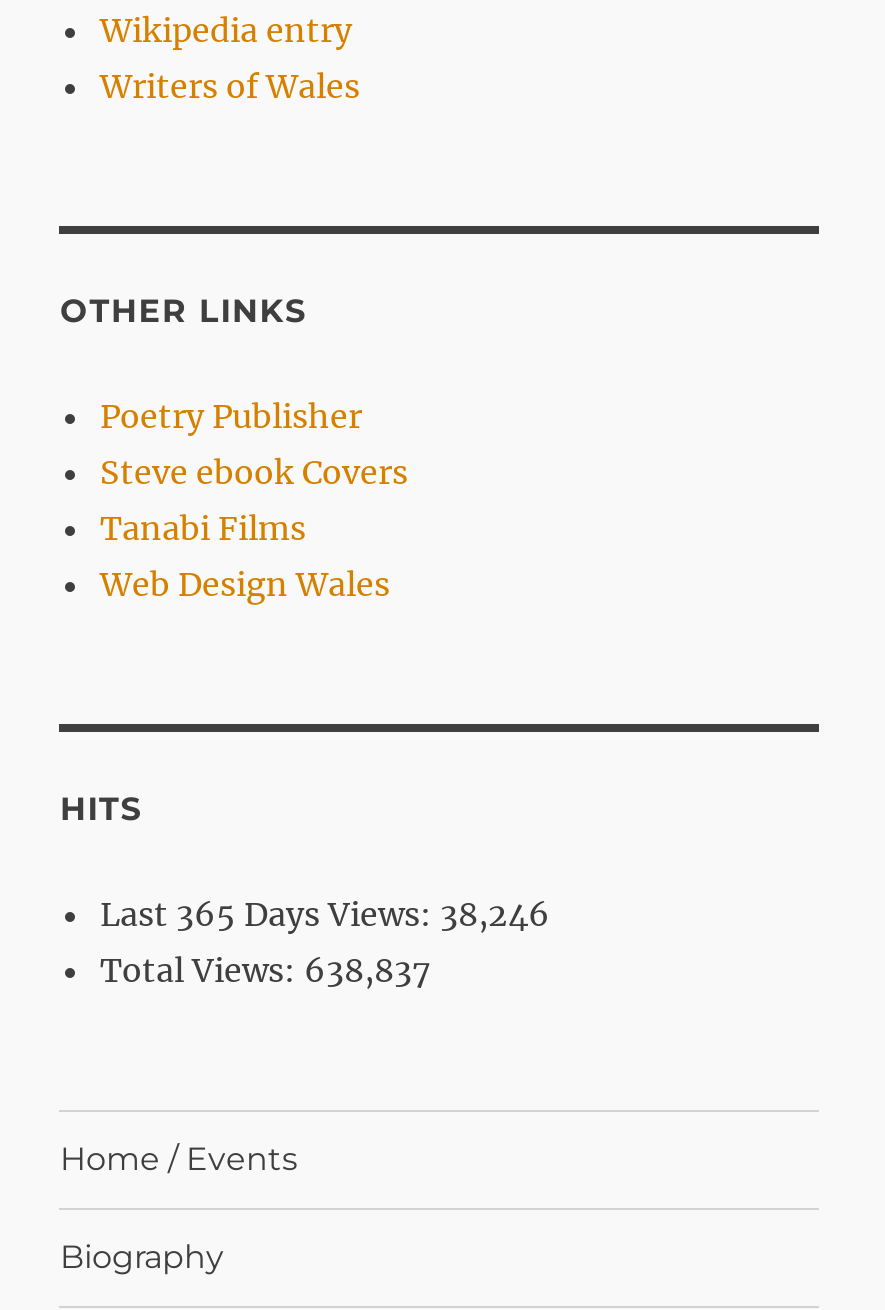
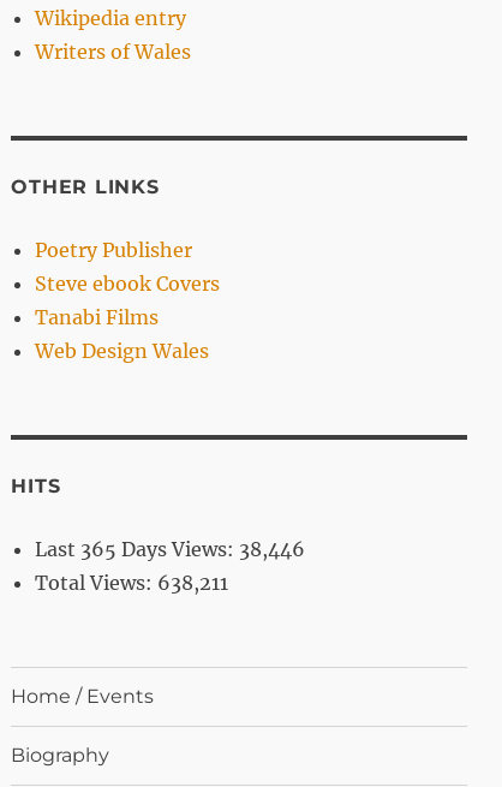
[100,894,550,934] Last 365 Days Views: 38,246 -> [35,537,306,561] Last 365 Days Views: 38,446
[100,950,430,990] Total Views: 638,837 -> [35,570,229,595] Total Views: 638,211

